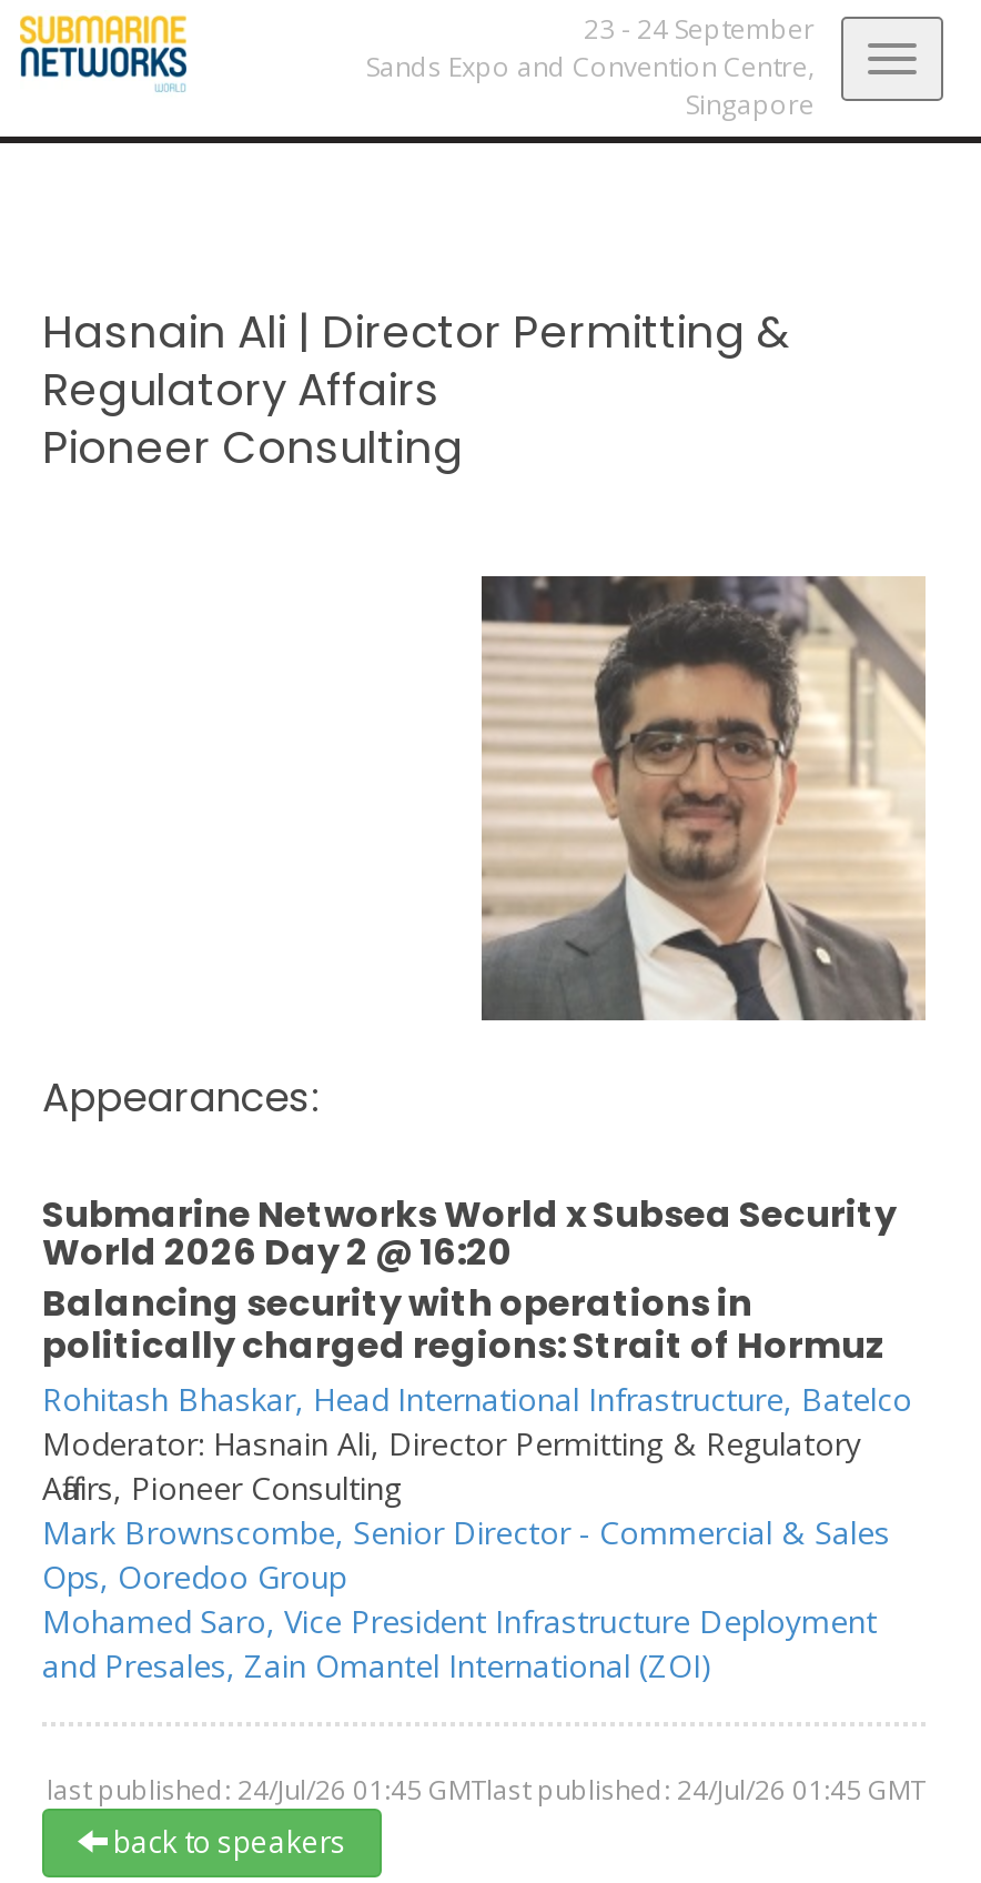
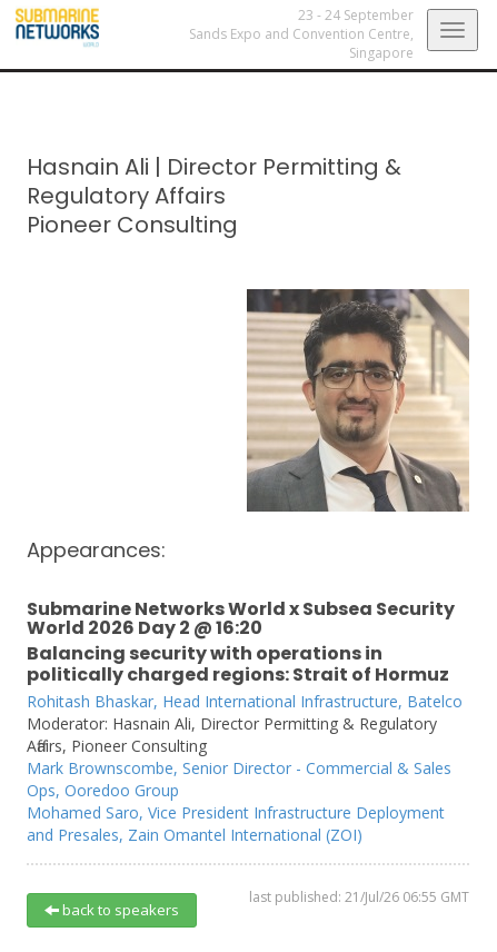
[47,1771,926,1809] last published: 24/Jul/26 01:45 GMT | last published: 24/Jul/26 01:45 GMT -> [249,887,469,906] last published: 21/Jul/26 06:55 GMT

